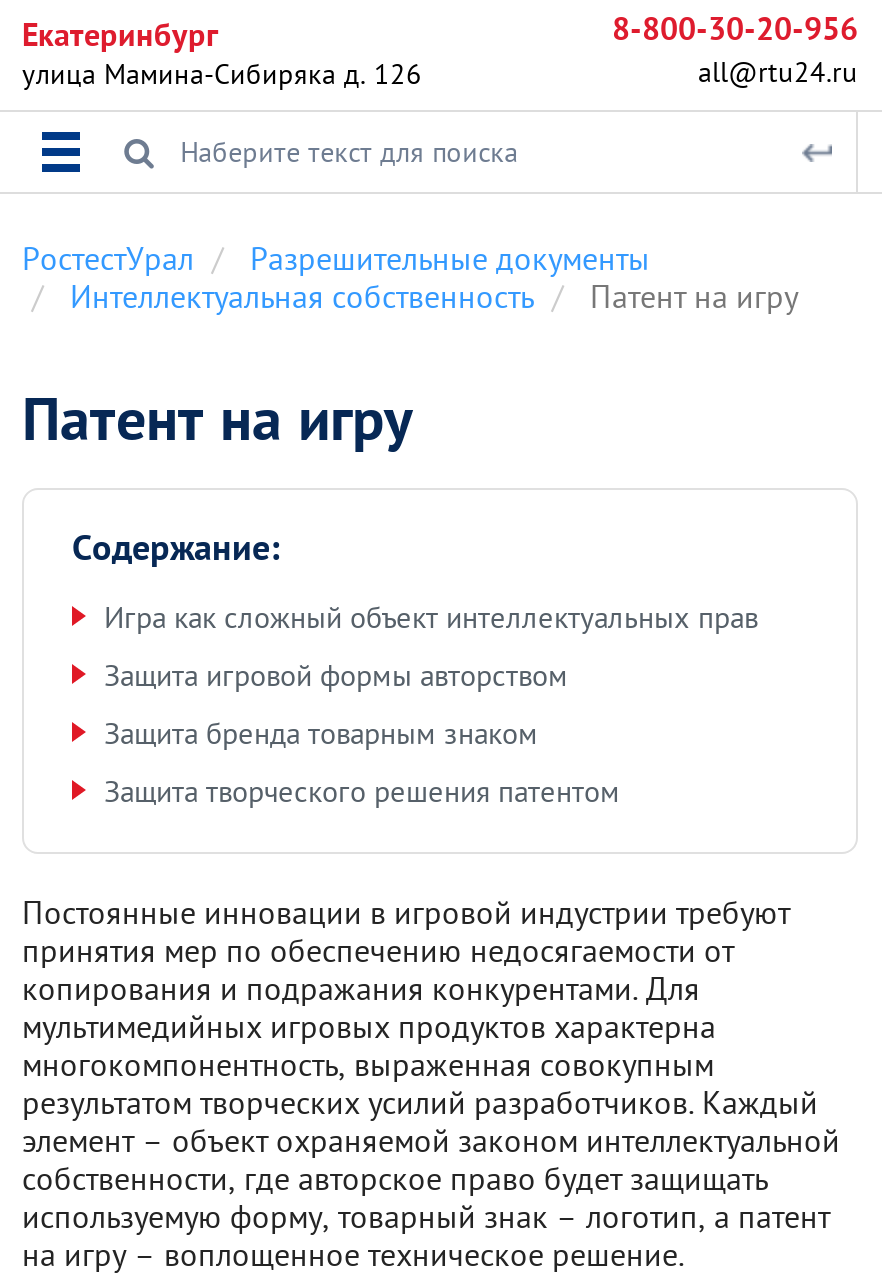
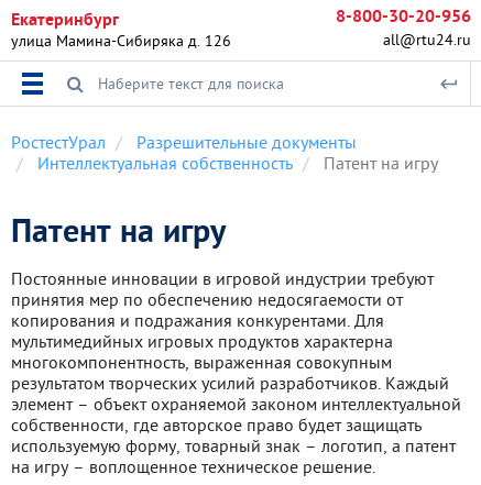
[72,528,758,810] Содержание: | Игра как сложный объект интеллектуальных прав | Защита игровой формы авторством | Защита бренда товарным знаком | Защита творческого решения патентом -> none

